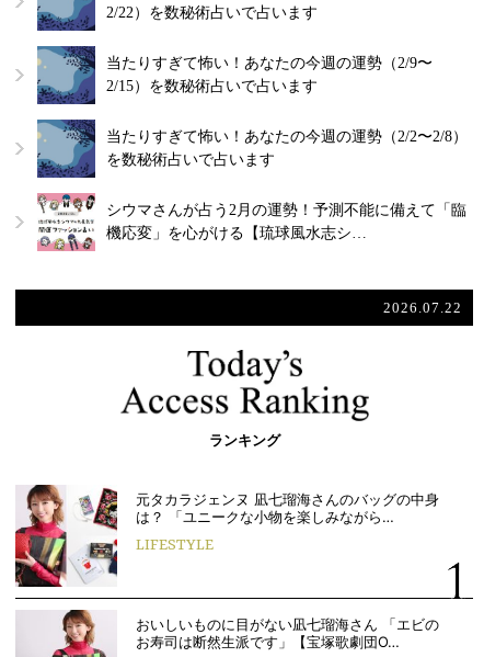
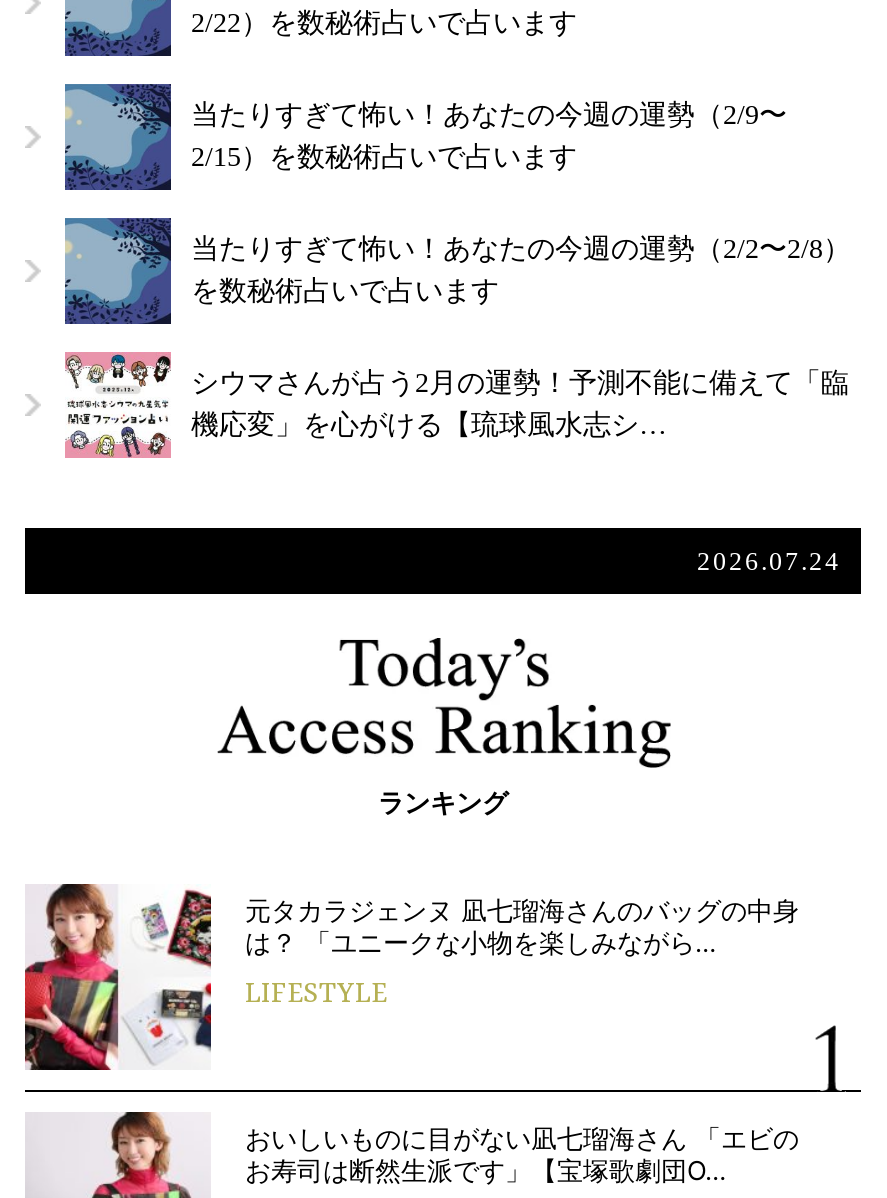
[383,299,462,316] 2026.07.22 -> [697,546,841,576] 2026.07.24

